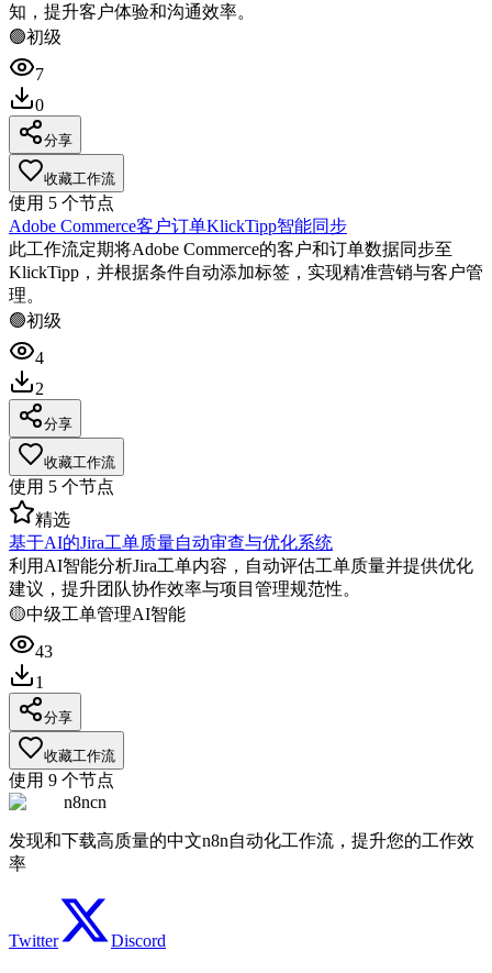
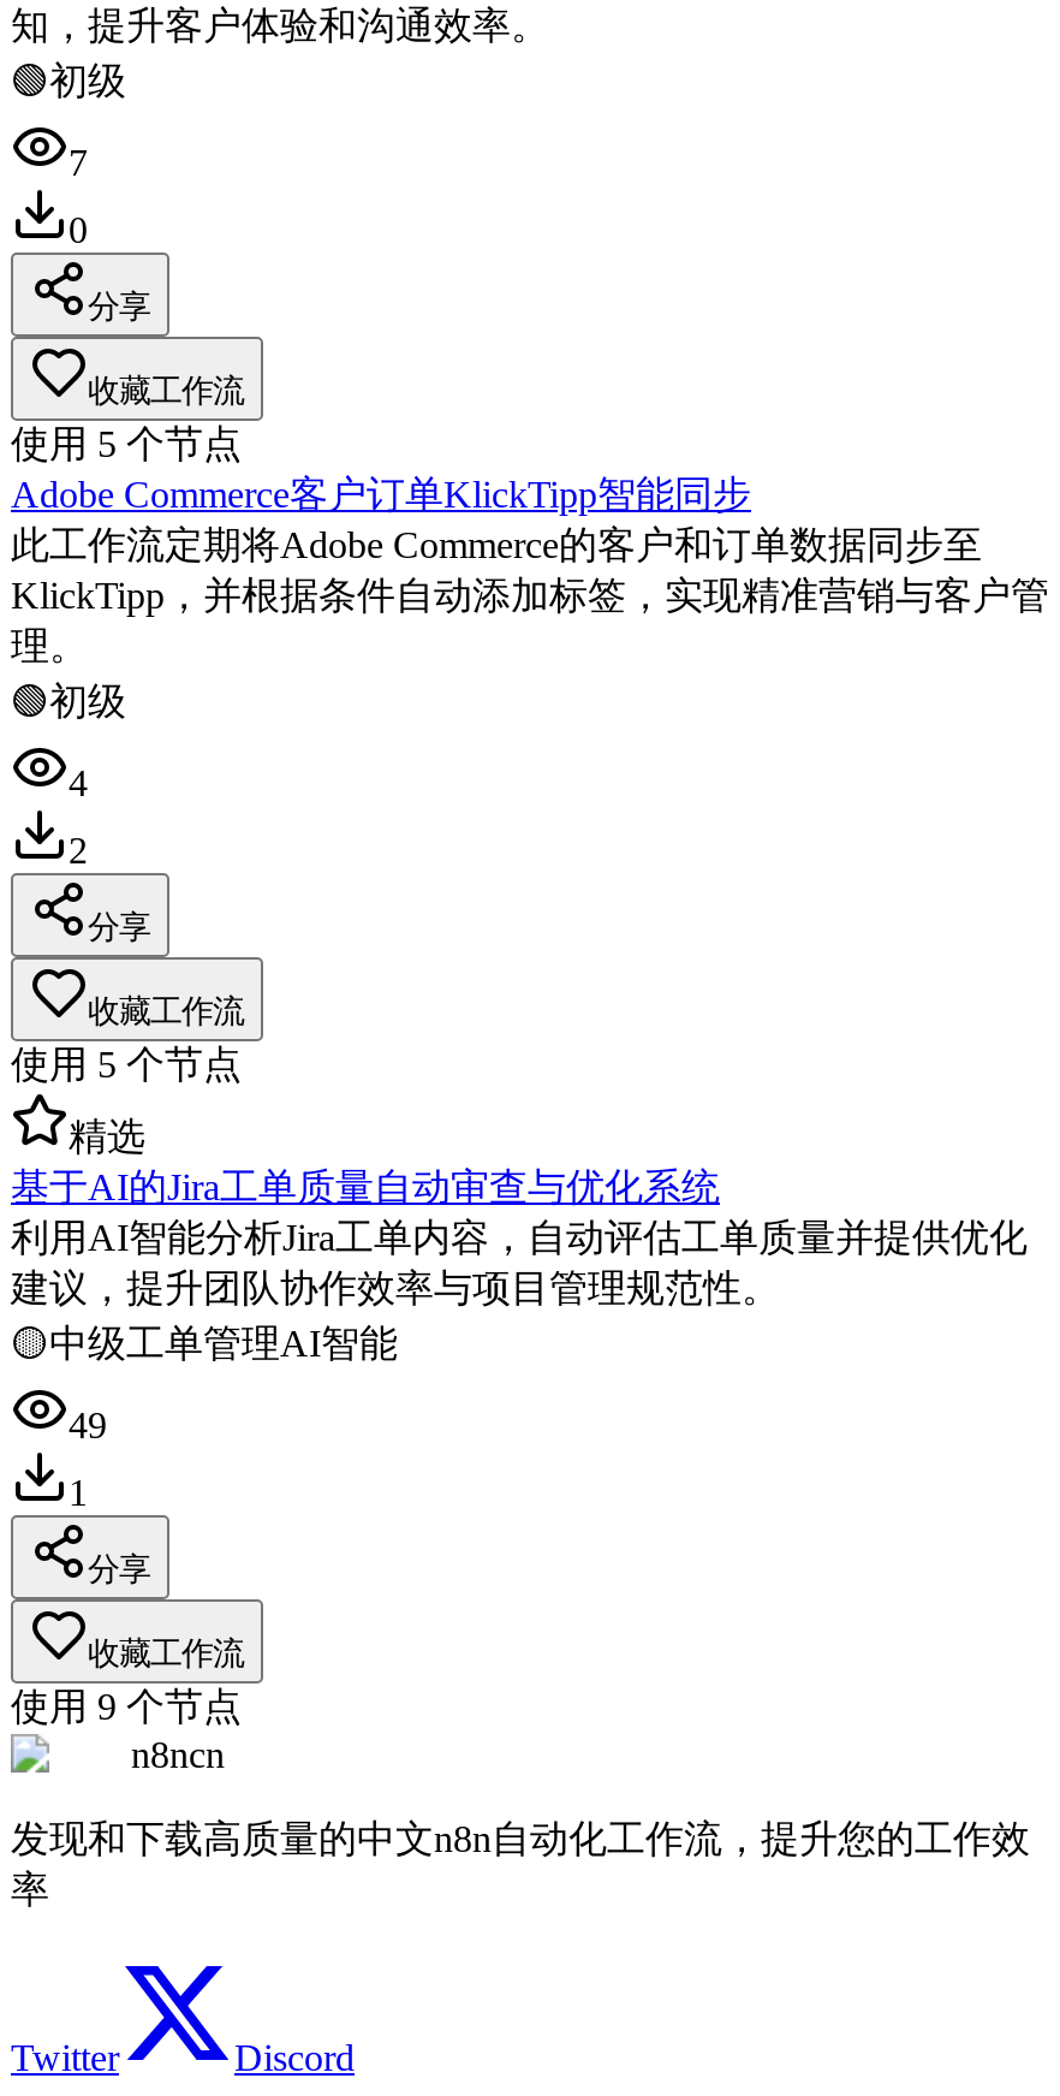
[35,642,53,660] 43 -> [69,1404,107,1445] 49

